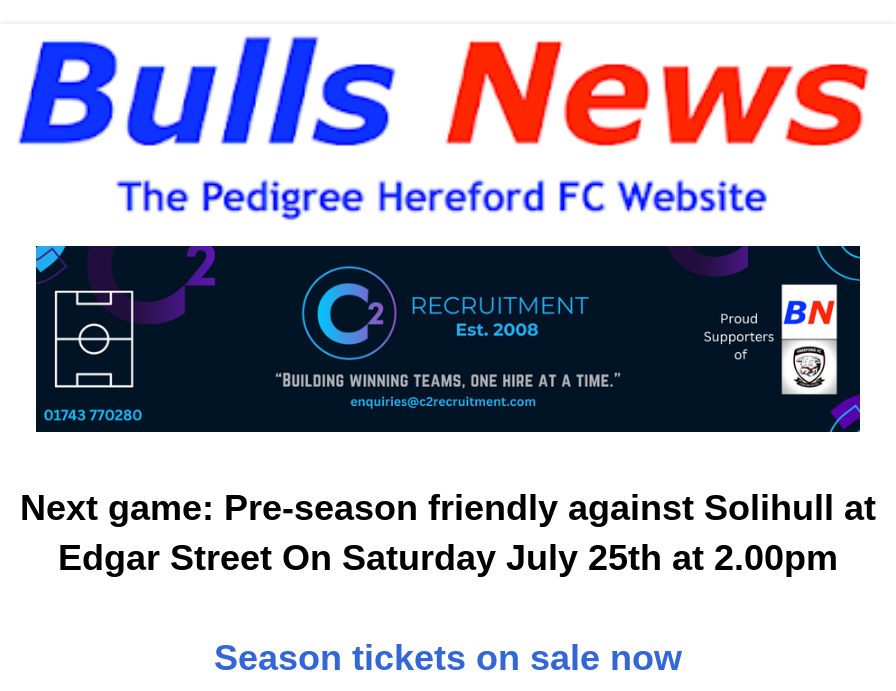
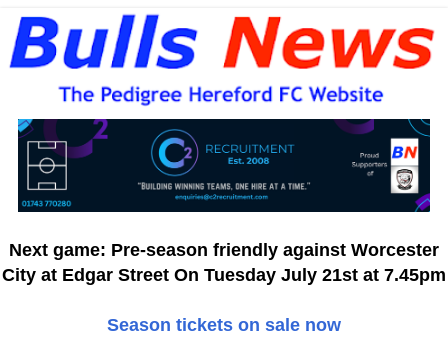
[20,488,876,578] Next game: Pre-season friendly against Solihull at | Edgar Street On Saturday July 25th at 2.00pm -> [2,240,446,285] Next game: Pre-season friendly against Worcester | City at Edgar Street On Tuesday July 21st at 7.45pm

